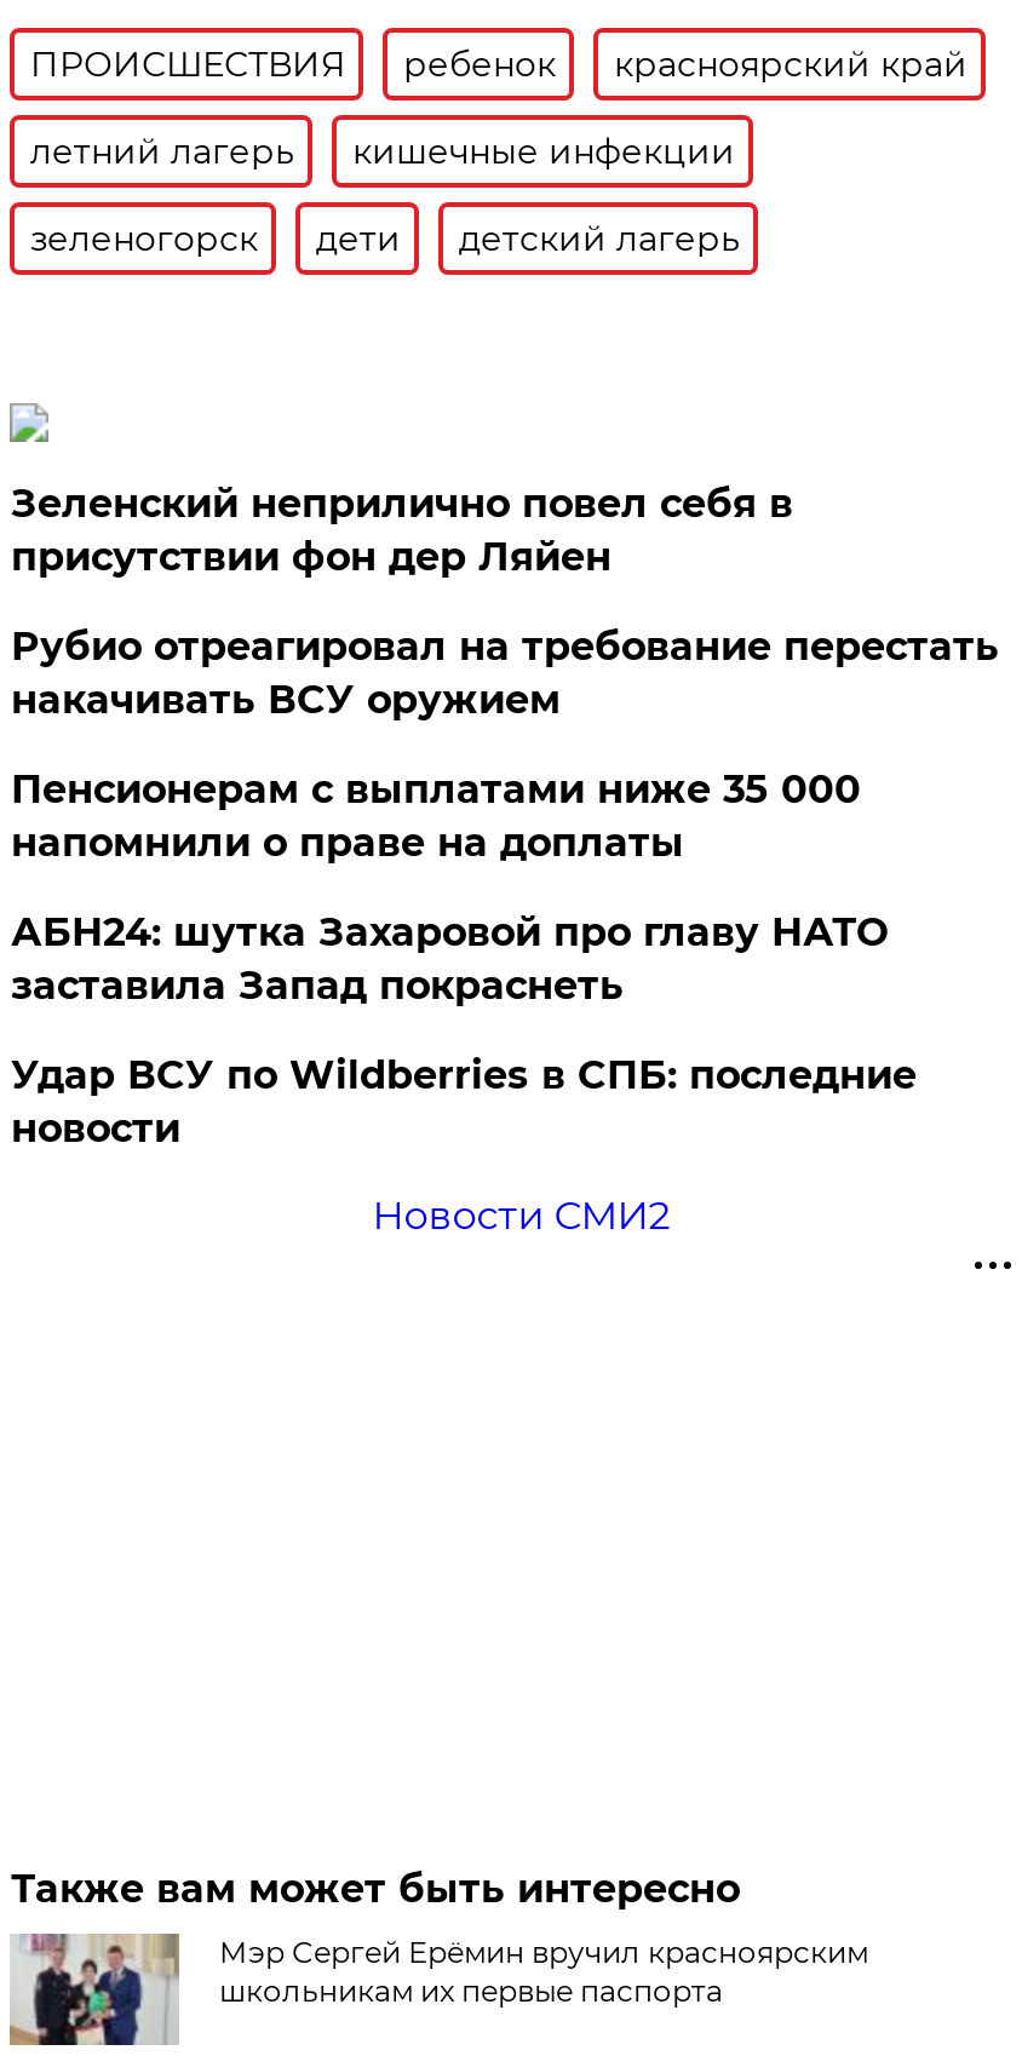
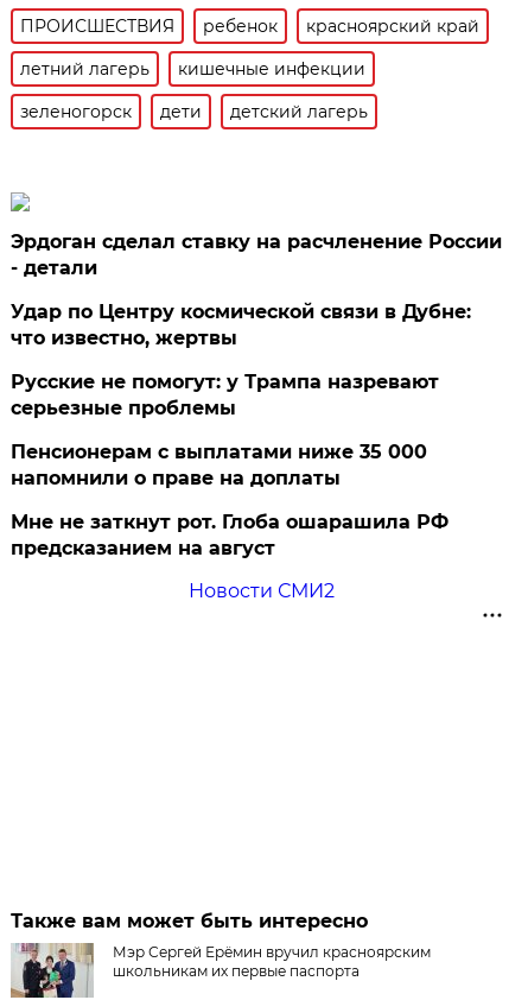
[11,481,999,723] Зеленский неприлично повел cебя в | присутствии фон дер Ляйен | Рубио отреагировал на требование перестать | накачивать ВСУ оружием -> [11,230,502,419] Эрдоган сделал ставку на расчленение России | - детали | Удар по Центру космической связи в Дубне: | что известно, жертвы | Русские не помогут: у Трампа назревают | серьезные проблемы
moved [11,766,861,866] -> [11,441,428,489]: Пенсионерам с выплатами ниже 35 000 | напомнили о праве на доплаты
[11,909,916,1152] АБН24: шутка Захаровой про главу НАТО | заставила Запад покраснеть | Удар ВСУ по Wildberries в СПБ: последние | новости -> [11,511,449,559] Мне не заткнут рот. Глоба ошарашила РФ | предсказанием на август

